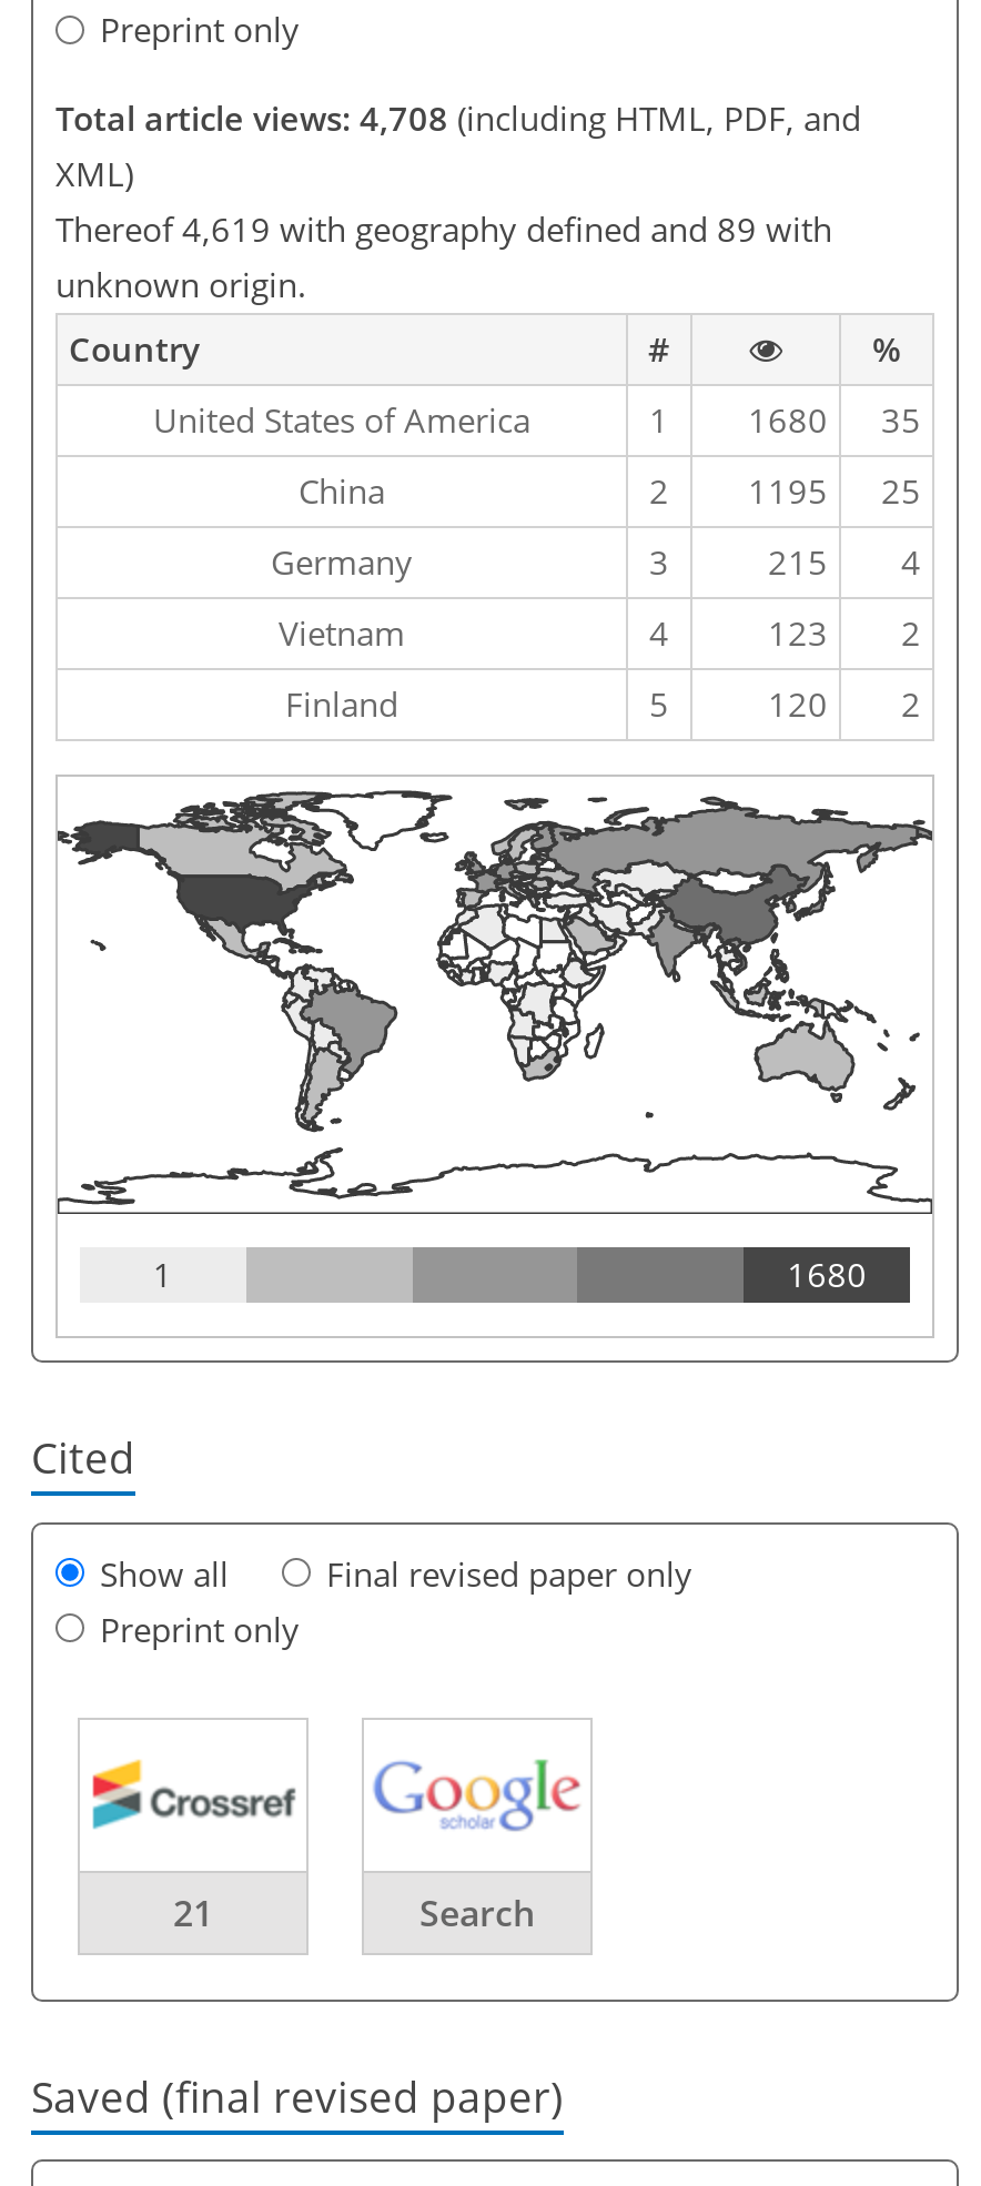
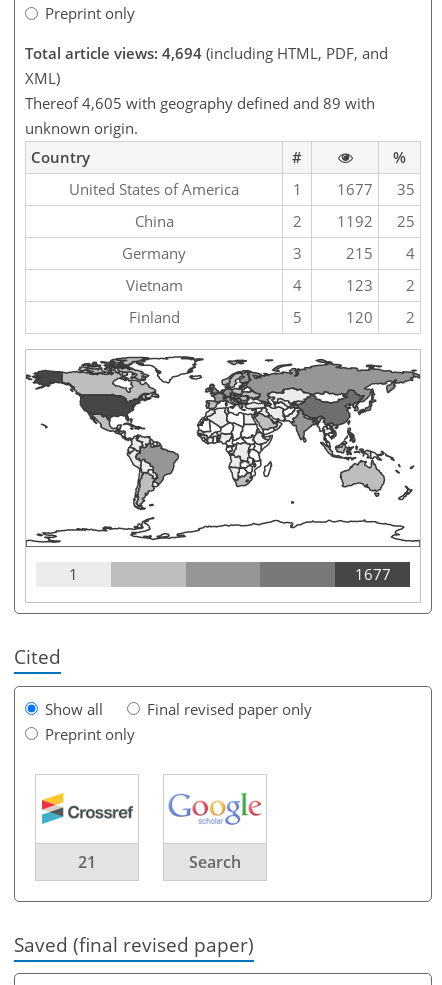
[55,96,861,140] Total article views: 4,708 (including HTML, PDF, and -> [25,43,388,63] Total article views: 4,694 (including HTML, PDF, and
[55,207,832,251] Thereof 4,619 with geography defined and 89 with -> [25,93,375,113] Thereof 4,605 with geography defined and 89 with
[649,398,921,442] 1 1680 35 -> [292,179,415,199] 1 1677 35
[649,469,921,513] 2 1195 25 -> [292,211,415,231] 2 1192 25
[787,1252,867,1297] 1680 -> [355,564,391,584] 1677

